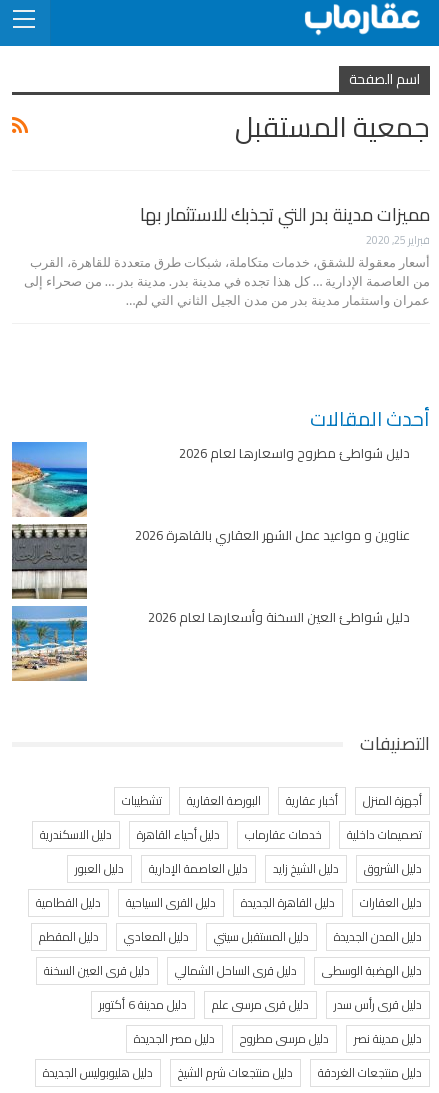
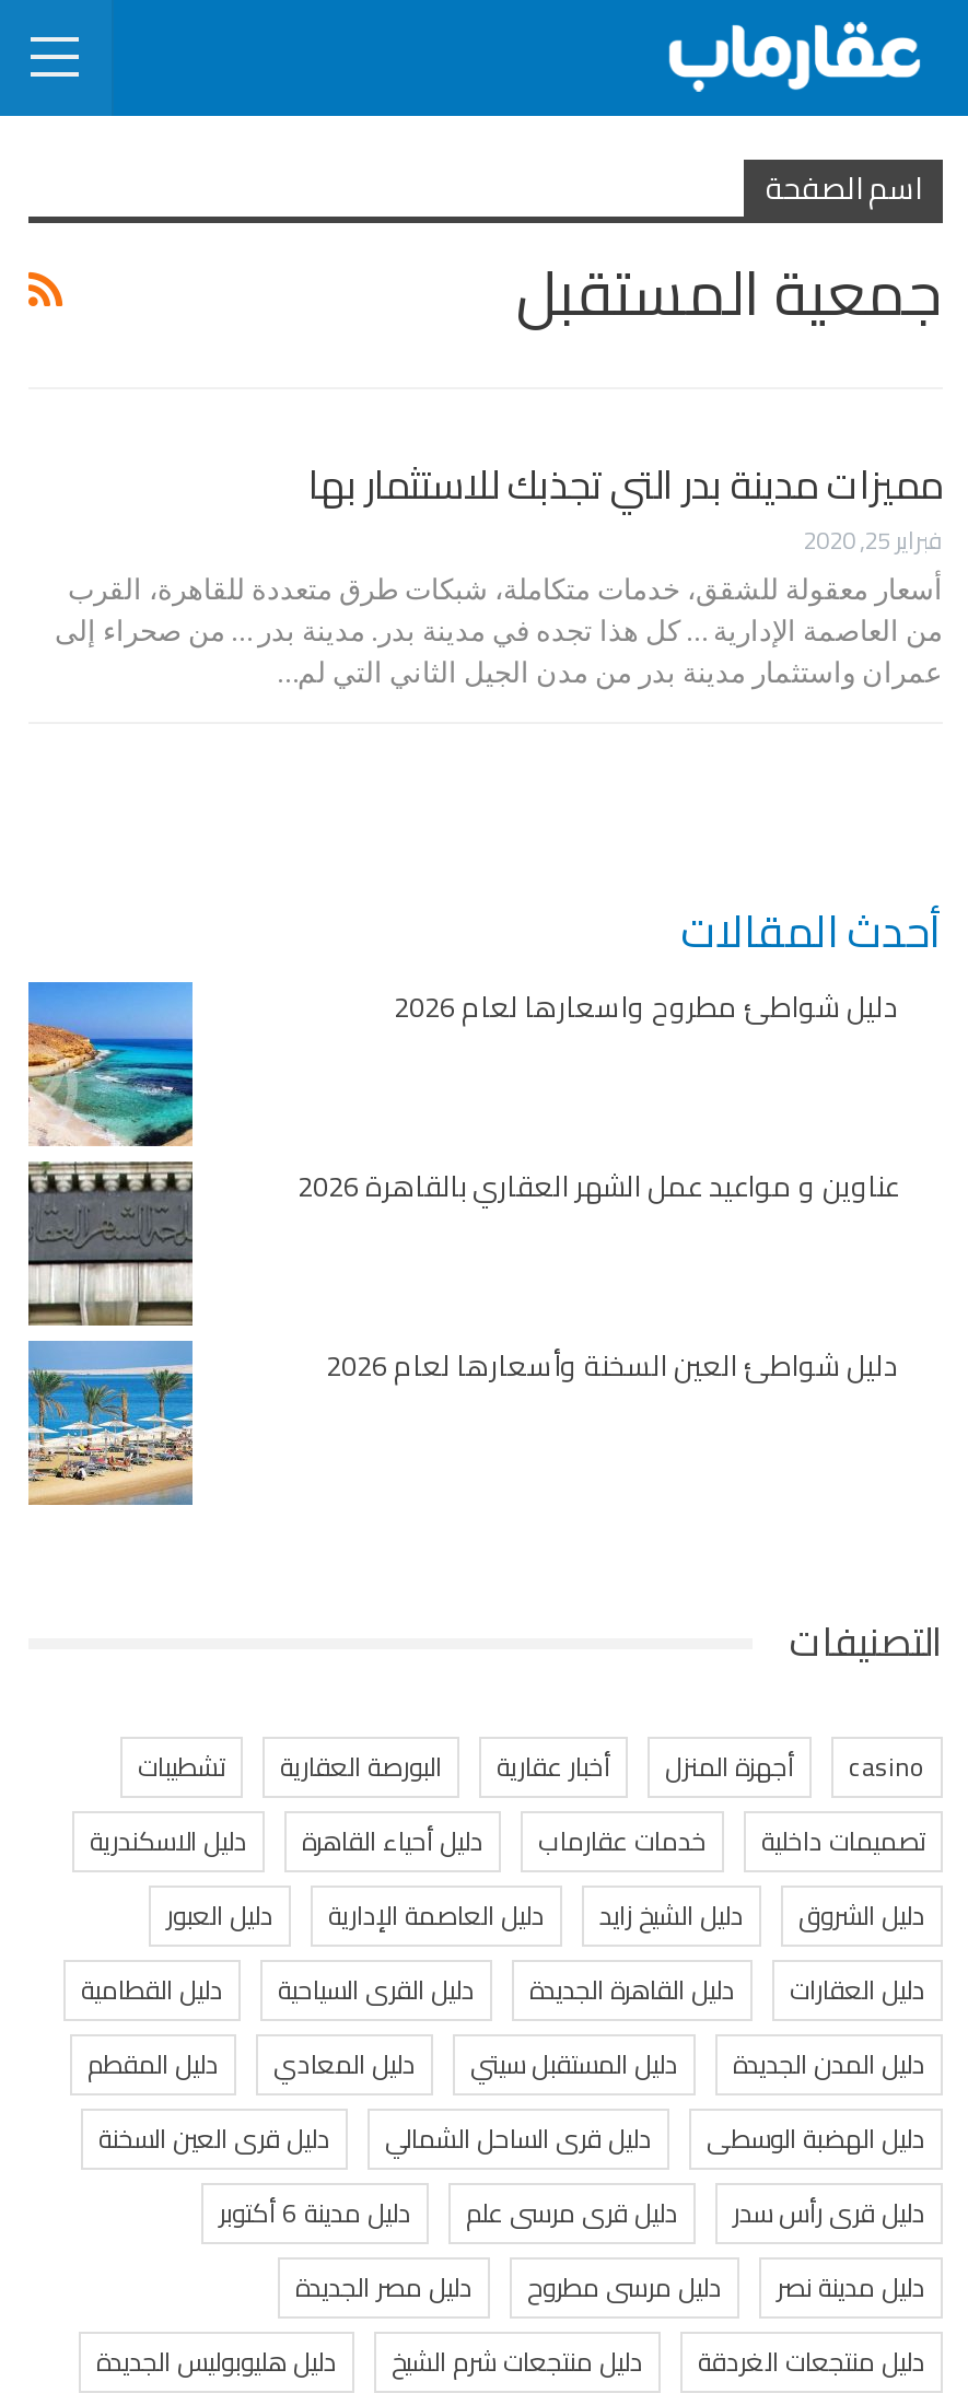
none -> [849,1741,925,1791] casino

